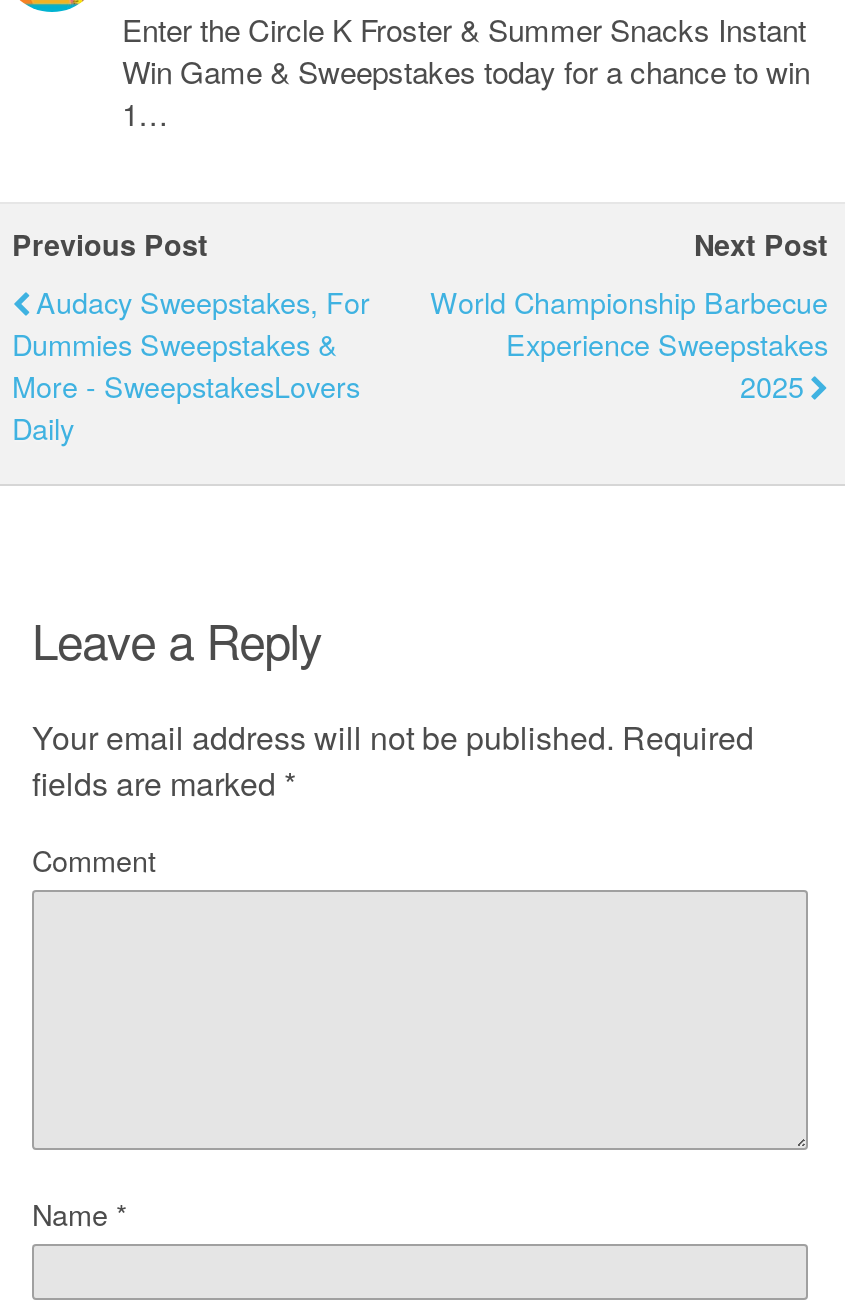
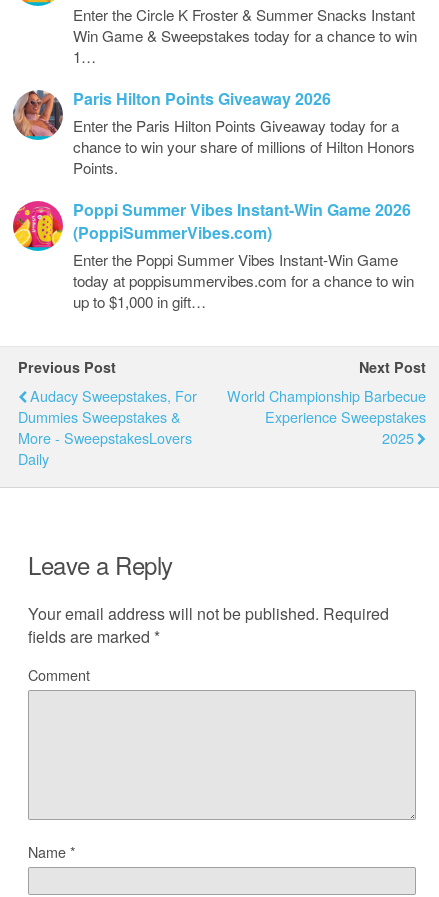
none -> [12,86,415,311] [image] | Paris Hilton Points Giveaway 2026 | Enter the Paris Hilton Points Giveaway today for a | chance to win your share of millions of Hilton Honors | Points. | Poppi Summer Vibes Instant-Win Game 2026 | (PoppiSummerVibes.com) | Enter the Poppi Summer Vibes Instant-Win Game | today at poppisummervibes.com for a chance to win | up to $1,000 in gift…
none -> [12,200,59,250] [image]

